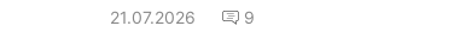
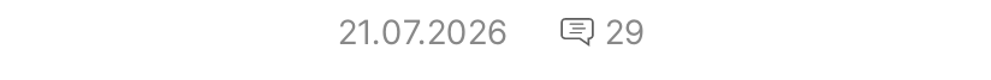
[244,7,255,27] 9 -> [605,11,646,52] 29

